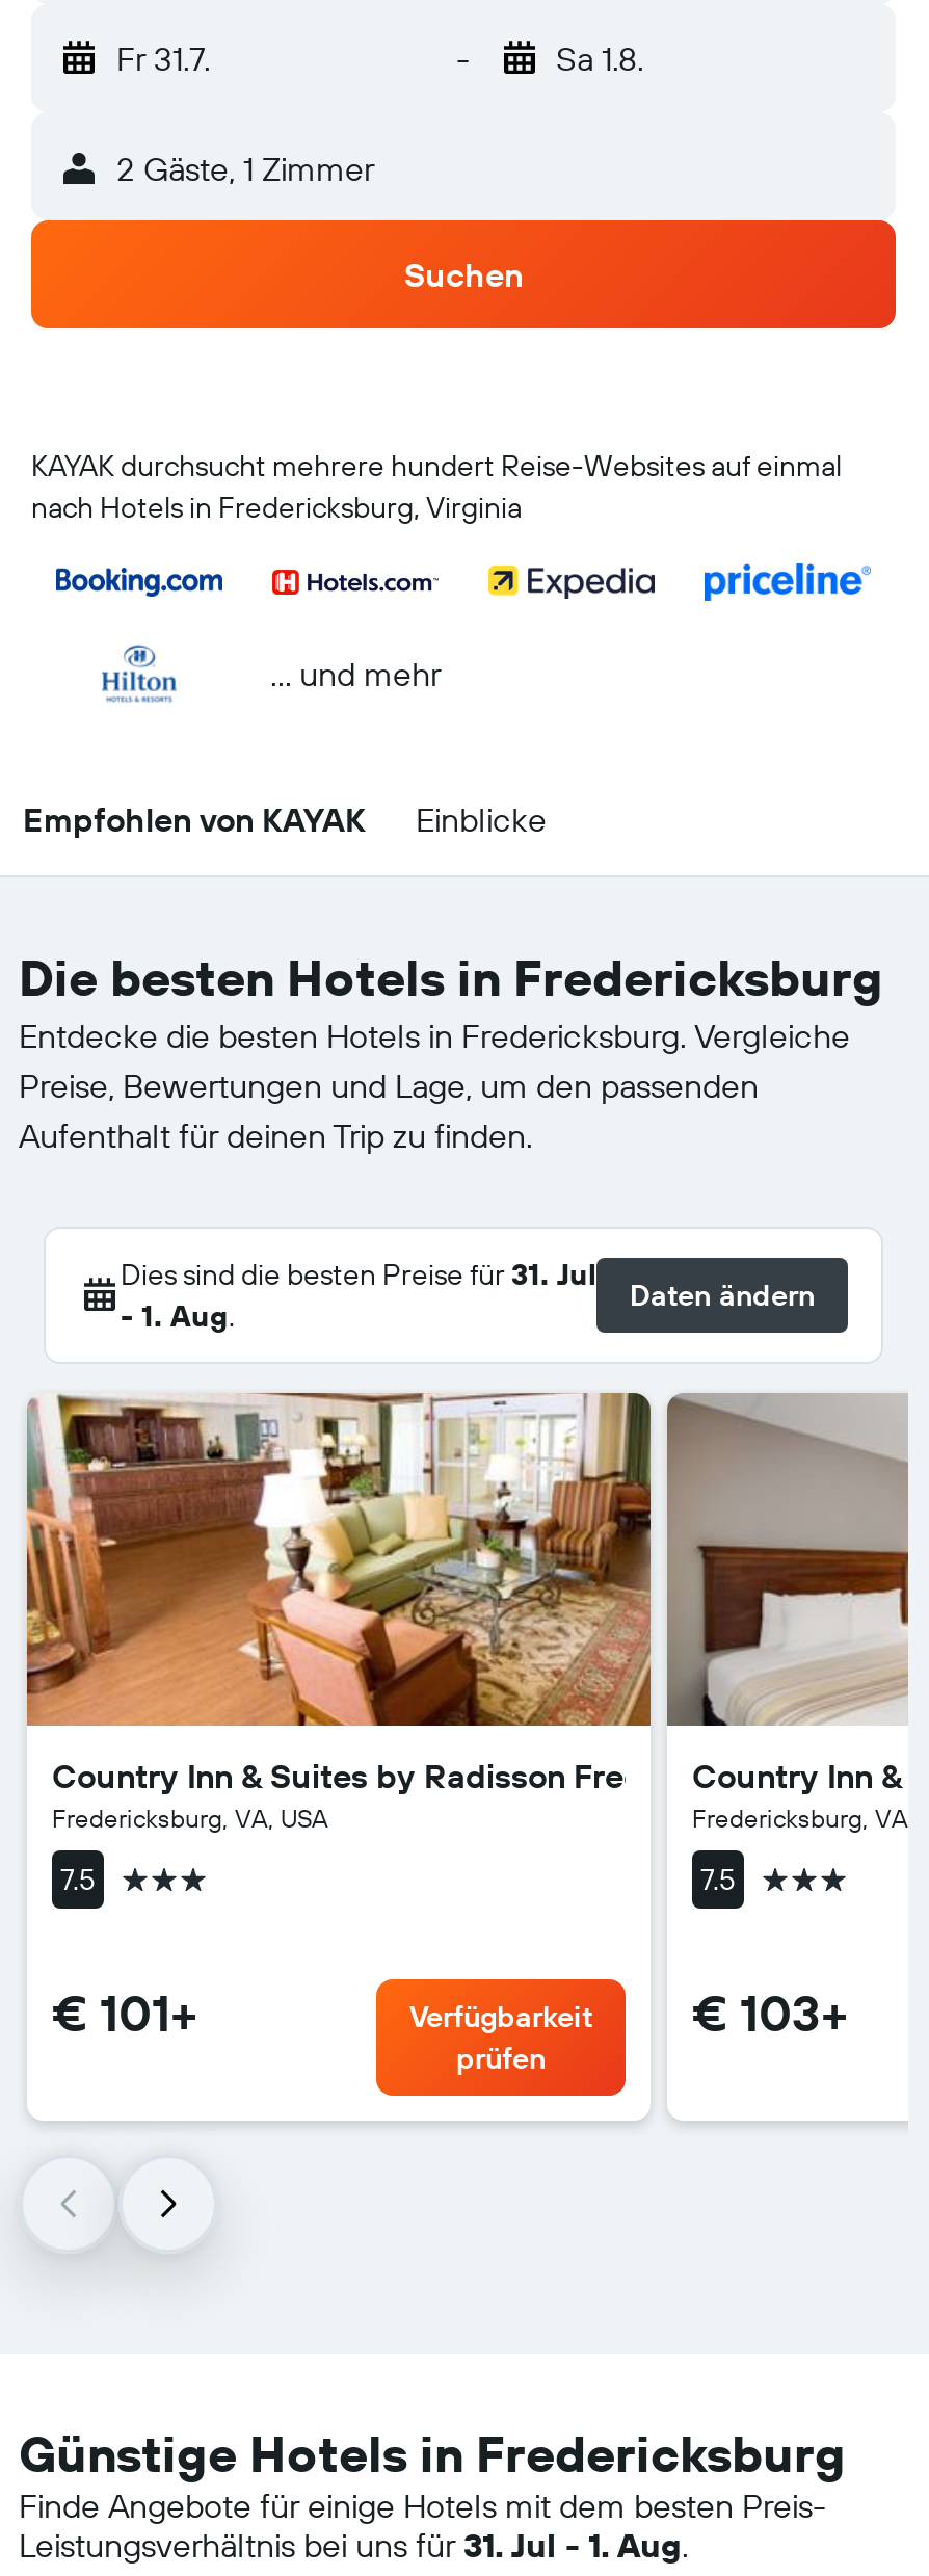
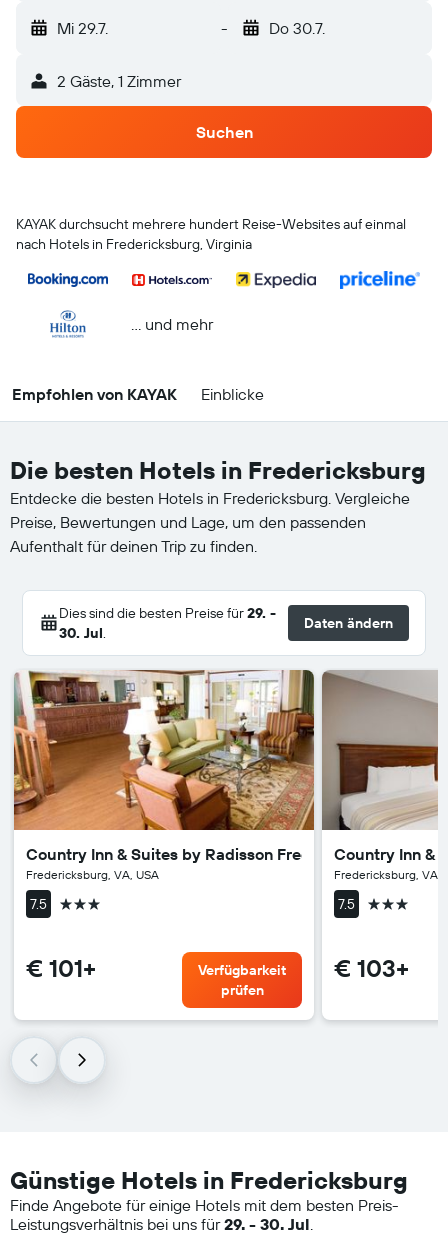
[116,37,210,79] Fr 31.7. -> [57,18,108,38] Mi 29.7.
[556,37,643,79] Sa 1.8. -> [268,18,324,38] Do 30.7.
[121,1256,596,1335] Dies sind die besten Preise für 31. Jul | - 1. Aug. -> [59,604,276,642] Dies sind die besten Preise für 29. - | 30. Jul.
[19,2524,688,2566] Leistungsverhältnis bei uns für 31. Jul - 1. Aug. -> [10,1214,313,1234] Leistungsverhältnis bei uns für 29. - 30. Jul.

